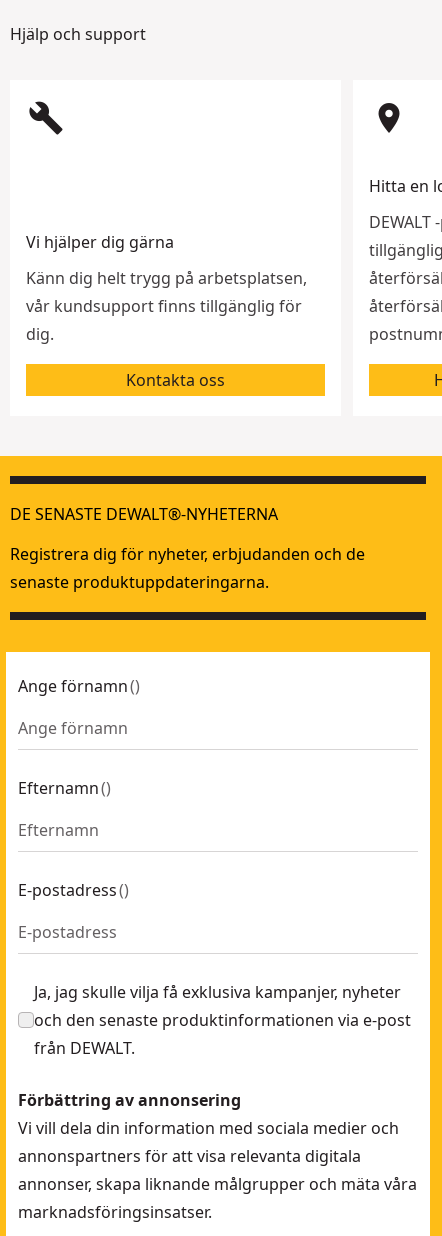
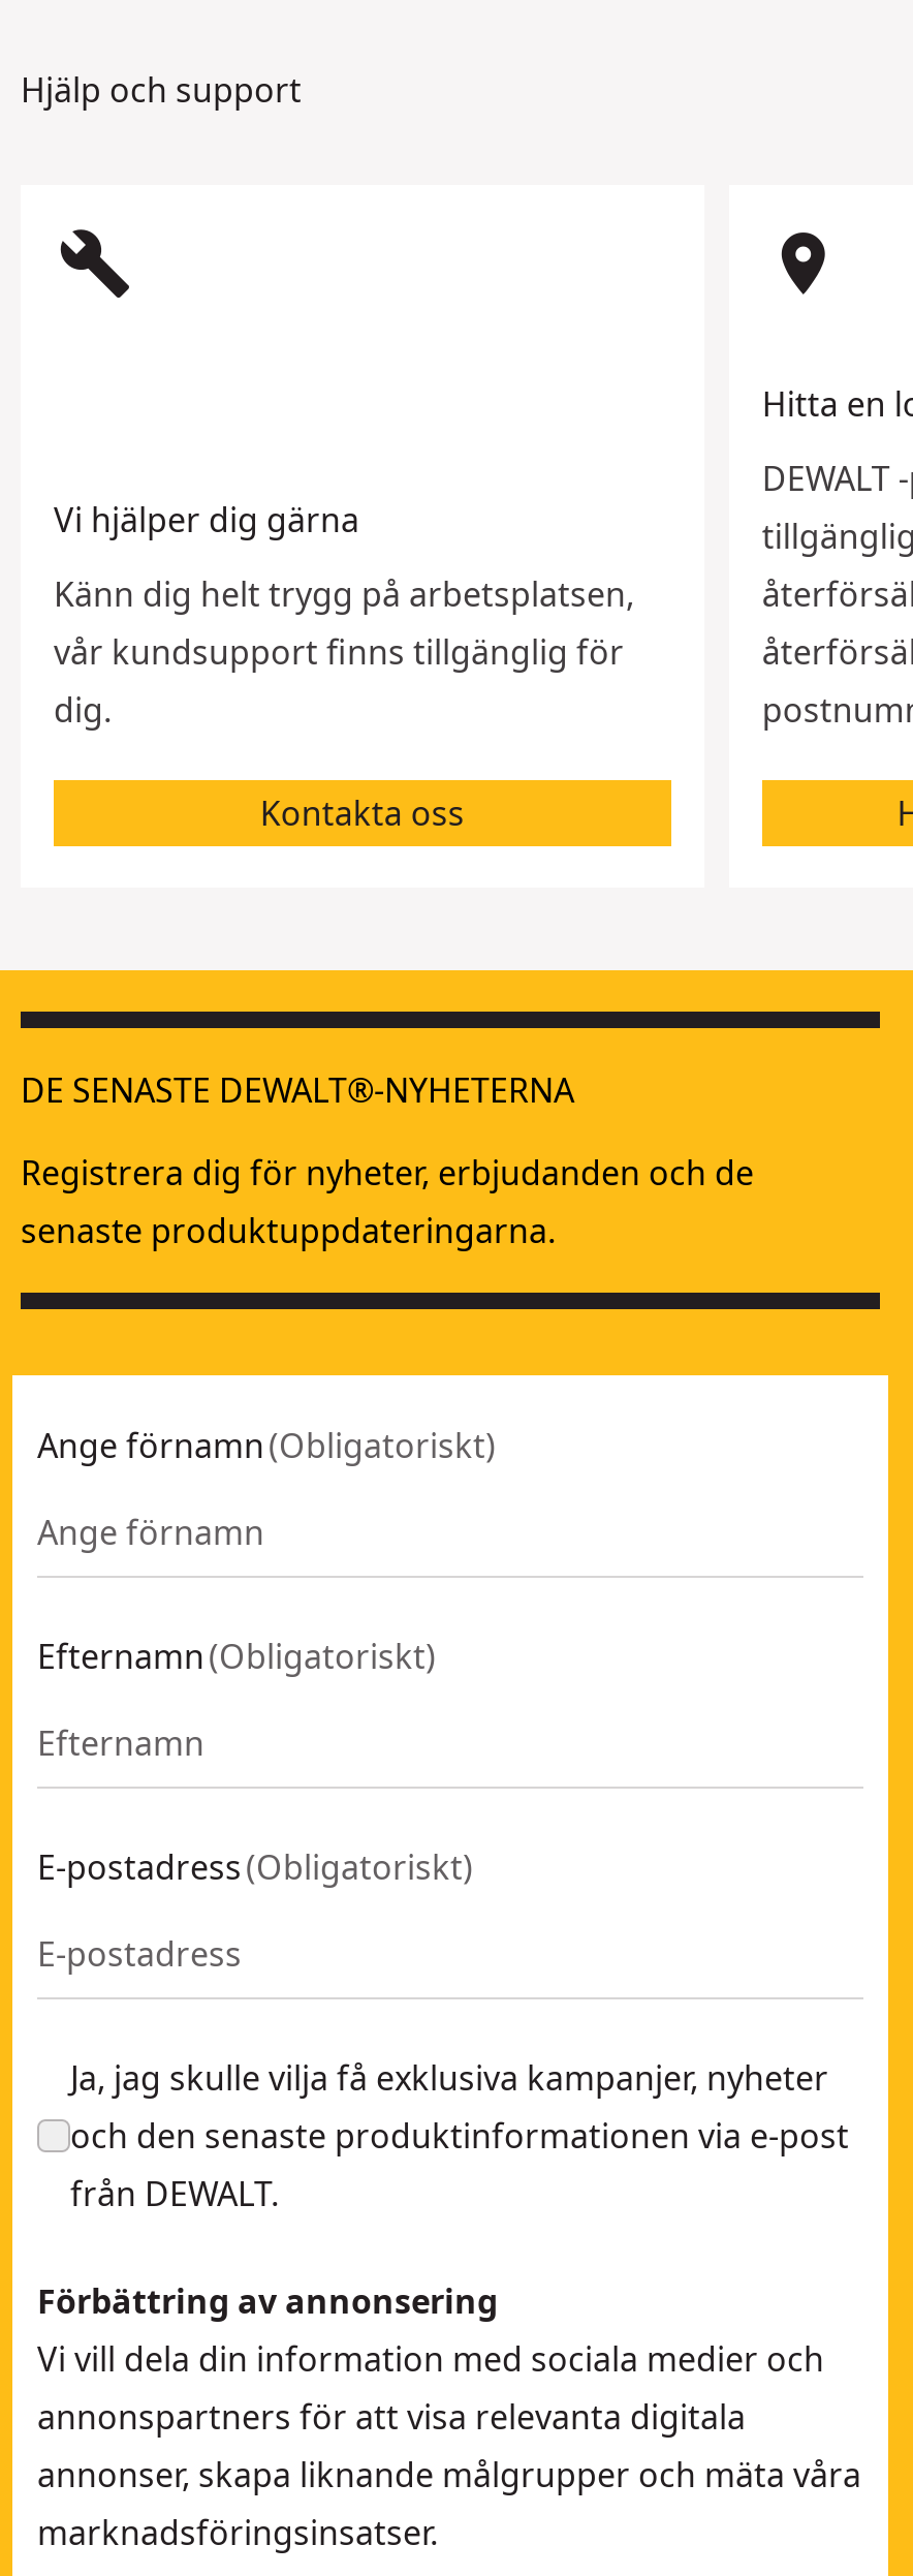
[18,675,140,697] Ange förnamn () -> [37,1423,496,1468] Ange förnamn (Obligatoriskt)
[18,777,111,799] Efternamn () -> [37,1634,436,1679] Efternamn (Obligatoriskt)
[18,879,129,901] E-postadress () -> [37,1844,473,1890] E-postadress (Obligatoriskt)

